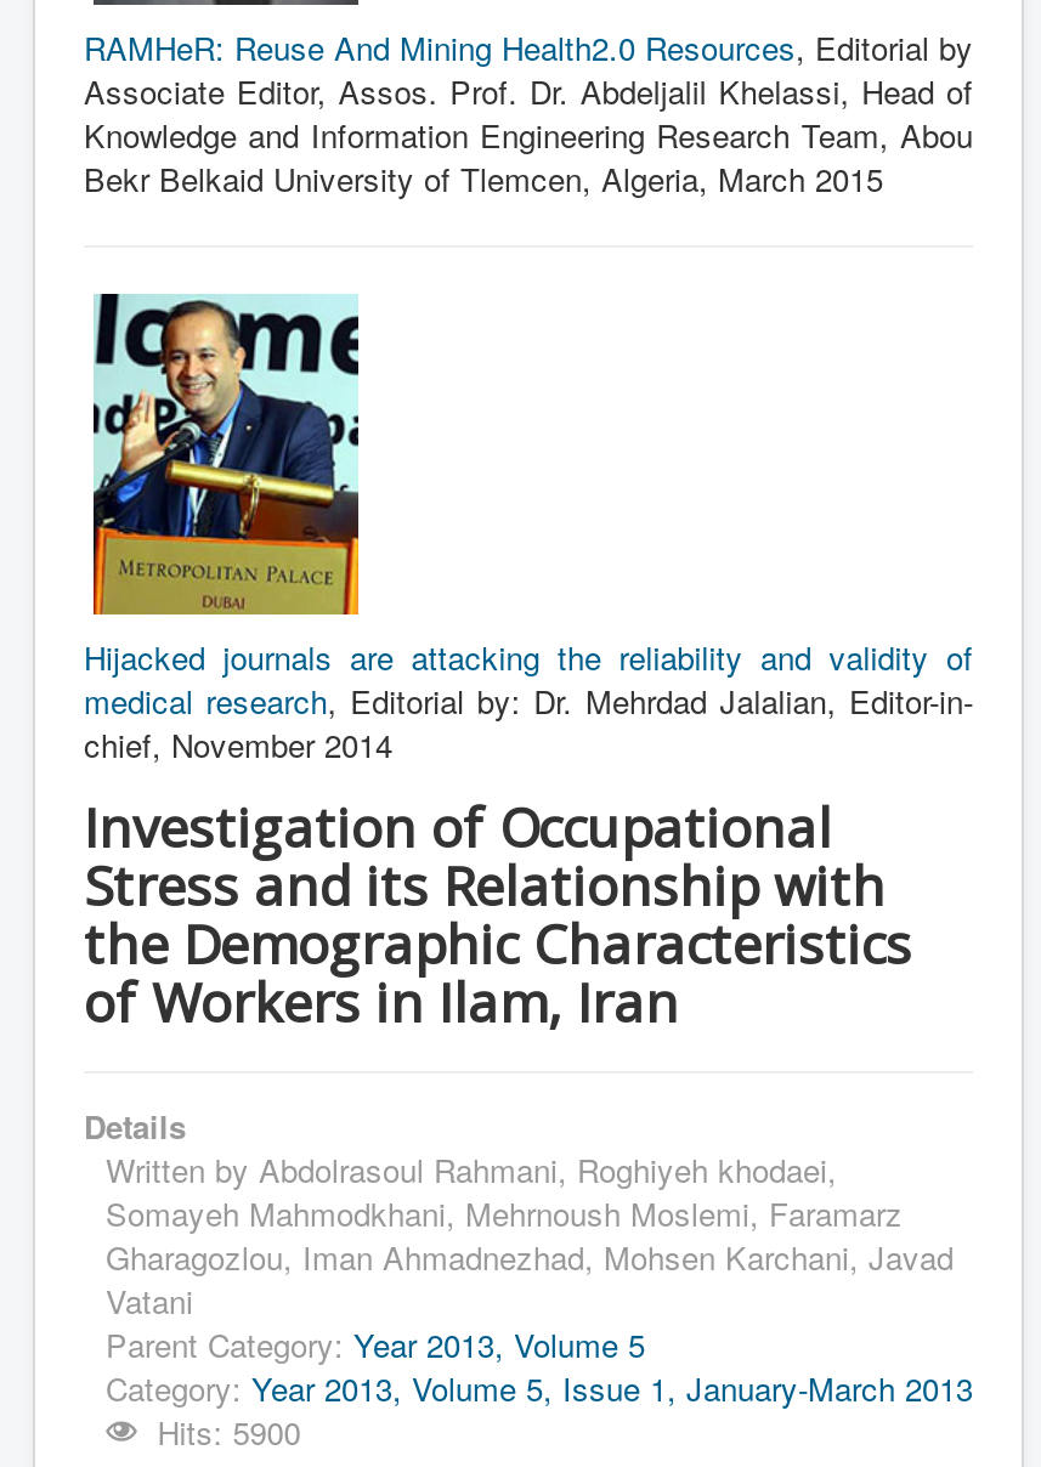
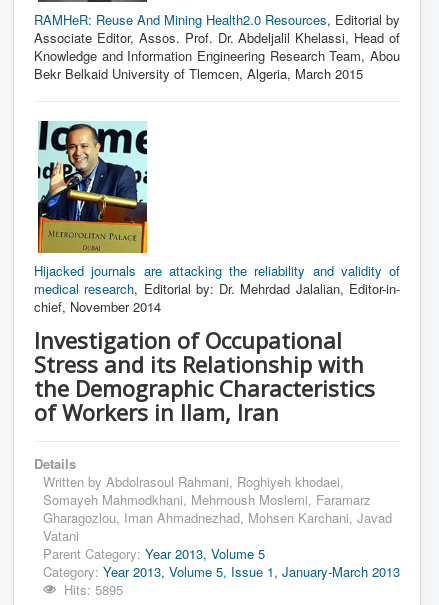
[157,1409,301,1455] Hits: 5900 -> [64,580,123,599] Hits: 5895

